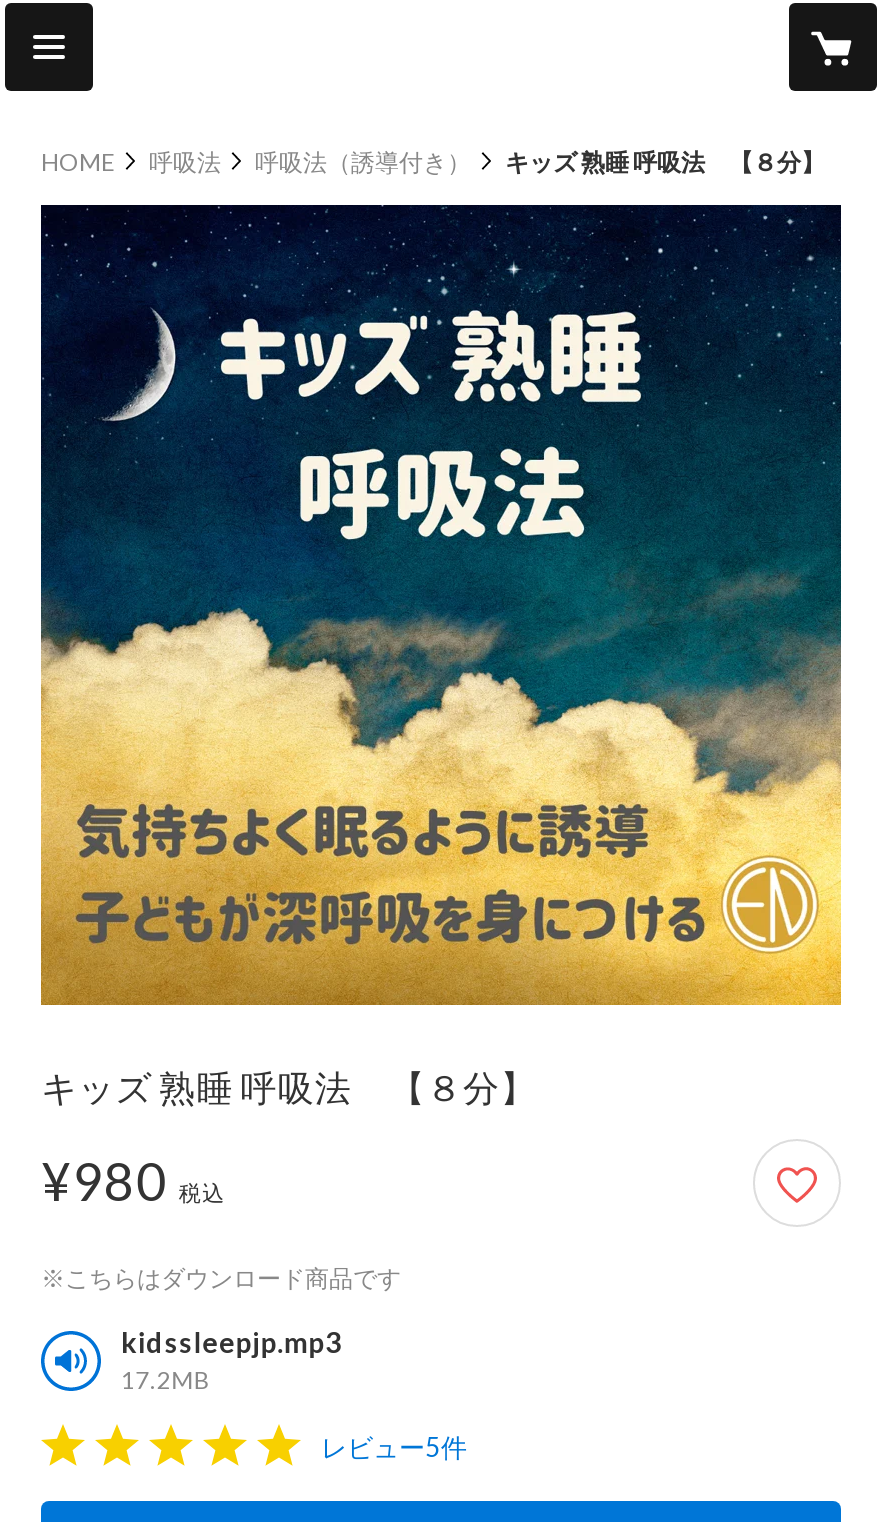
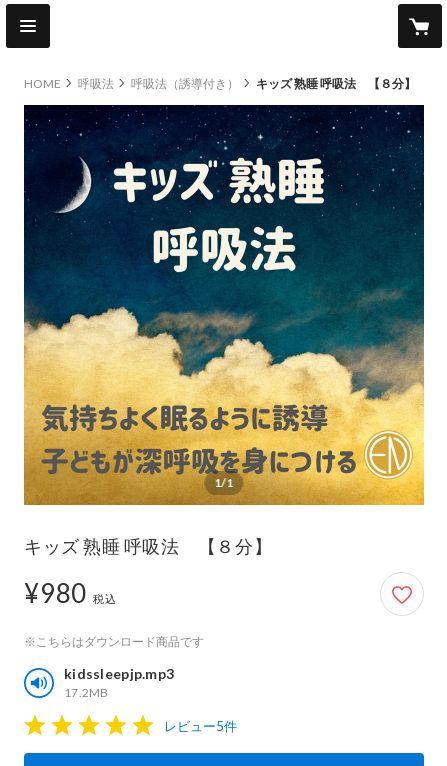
none -> [214,474,234,489] 1/1

